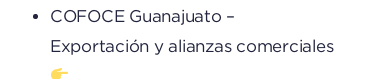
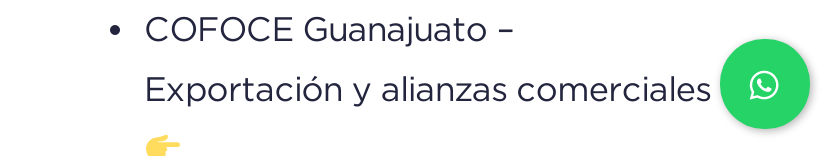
none -> [718,36,814,134] [image]

